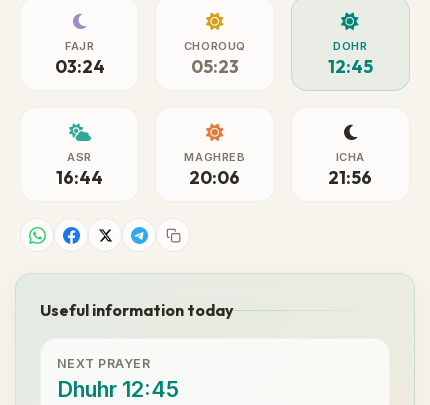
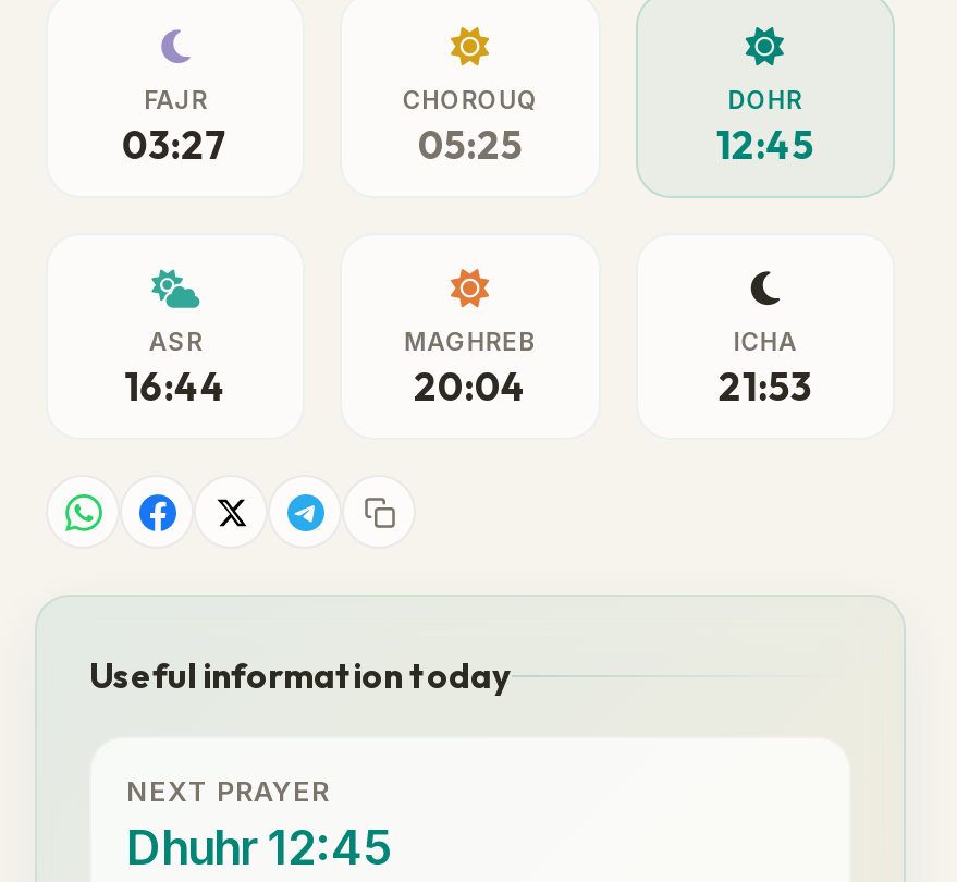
[55,54,105,77] 03:24 -> [122,119,229,169] 03:27
[191,54,239,77] 05:23 -> [418,119,523,169] 05:25
[189,165,240,188] 20:06 -> [414,360,527,411] 20:04
[328,165,372,188] 21:56 -> [718,360,812,411] 21:53

